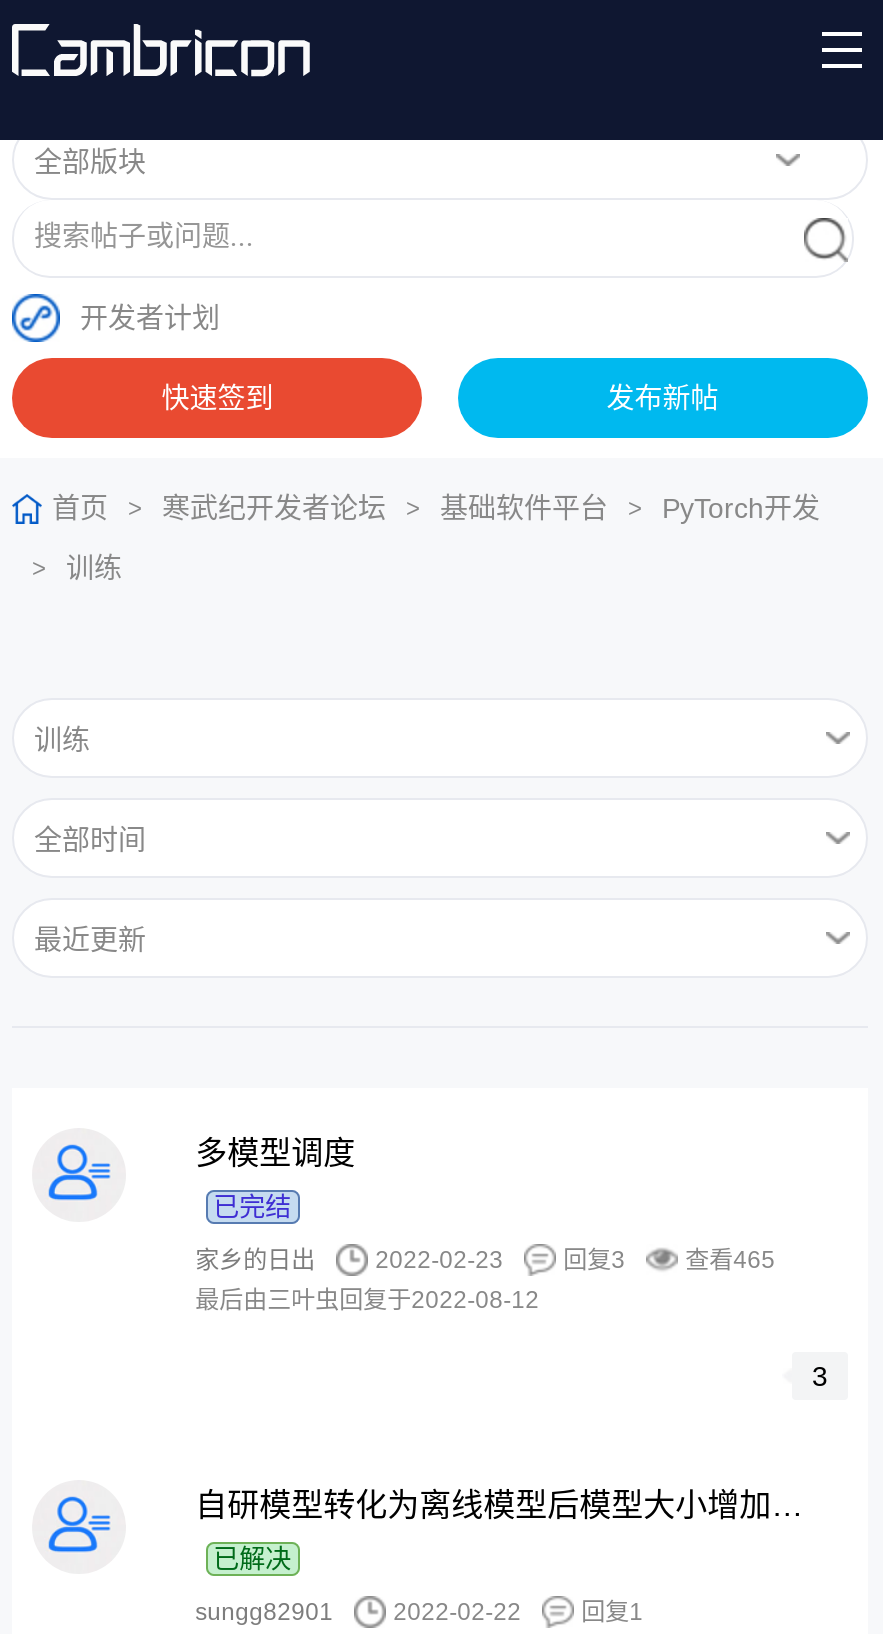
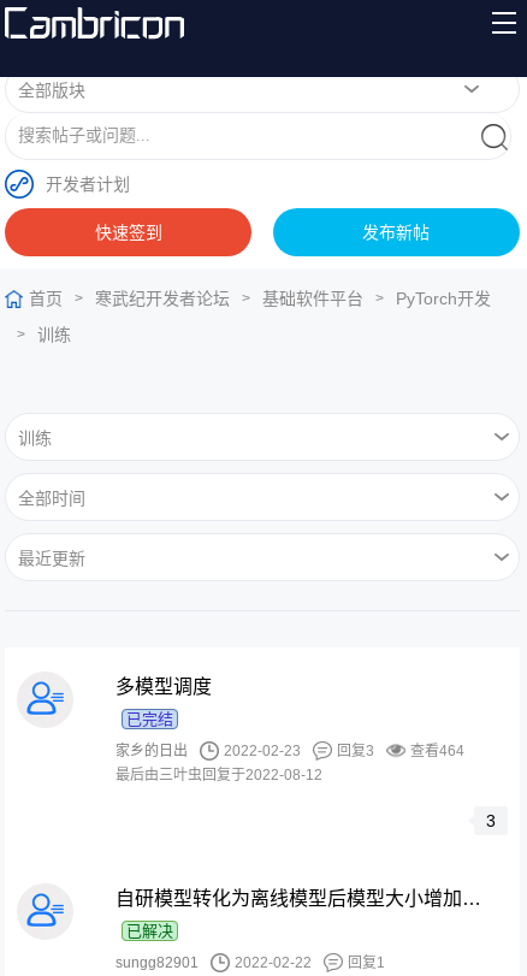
[685,1246,775,1274] 查看465 -> [410,743,464,759] 查看464

